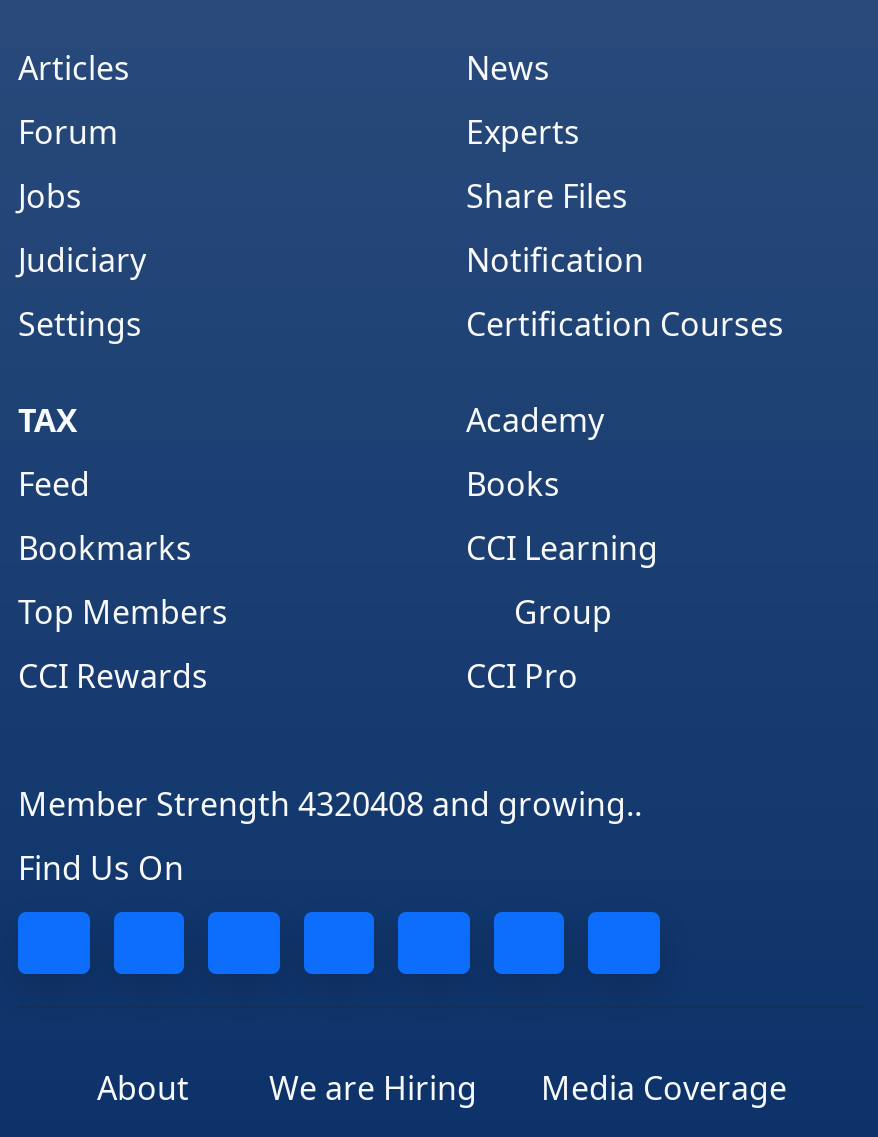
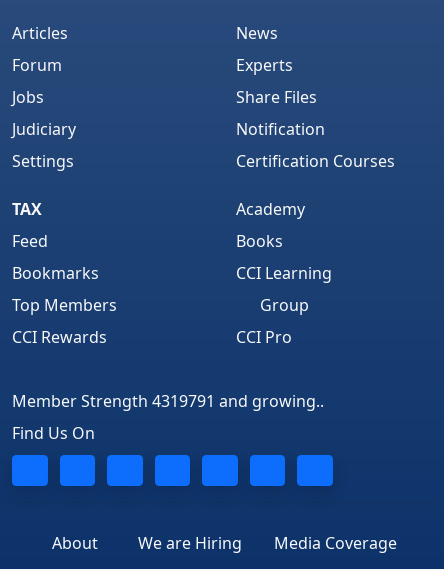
[18,782,642,826] Member Strength 4320408 and growing.. -> [12,390,324,412] Member Strength 4319791 and growing..

